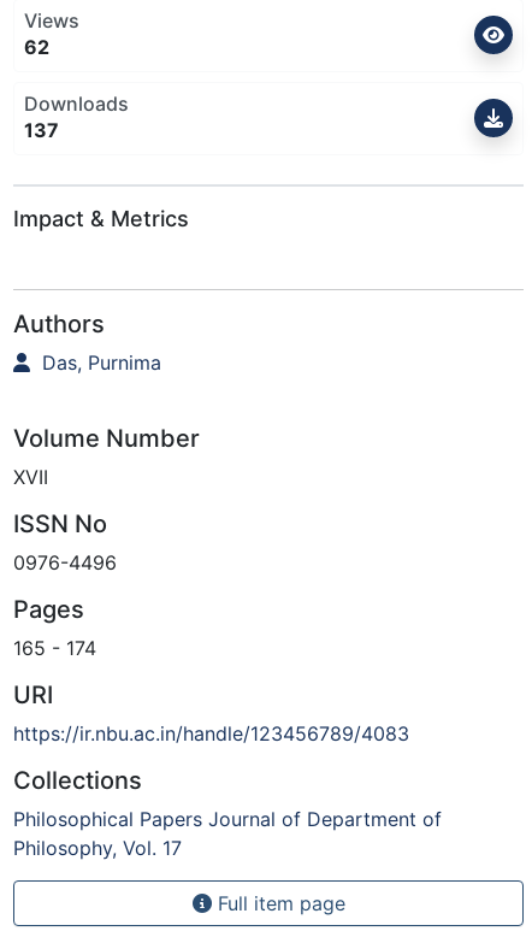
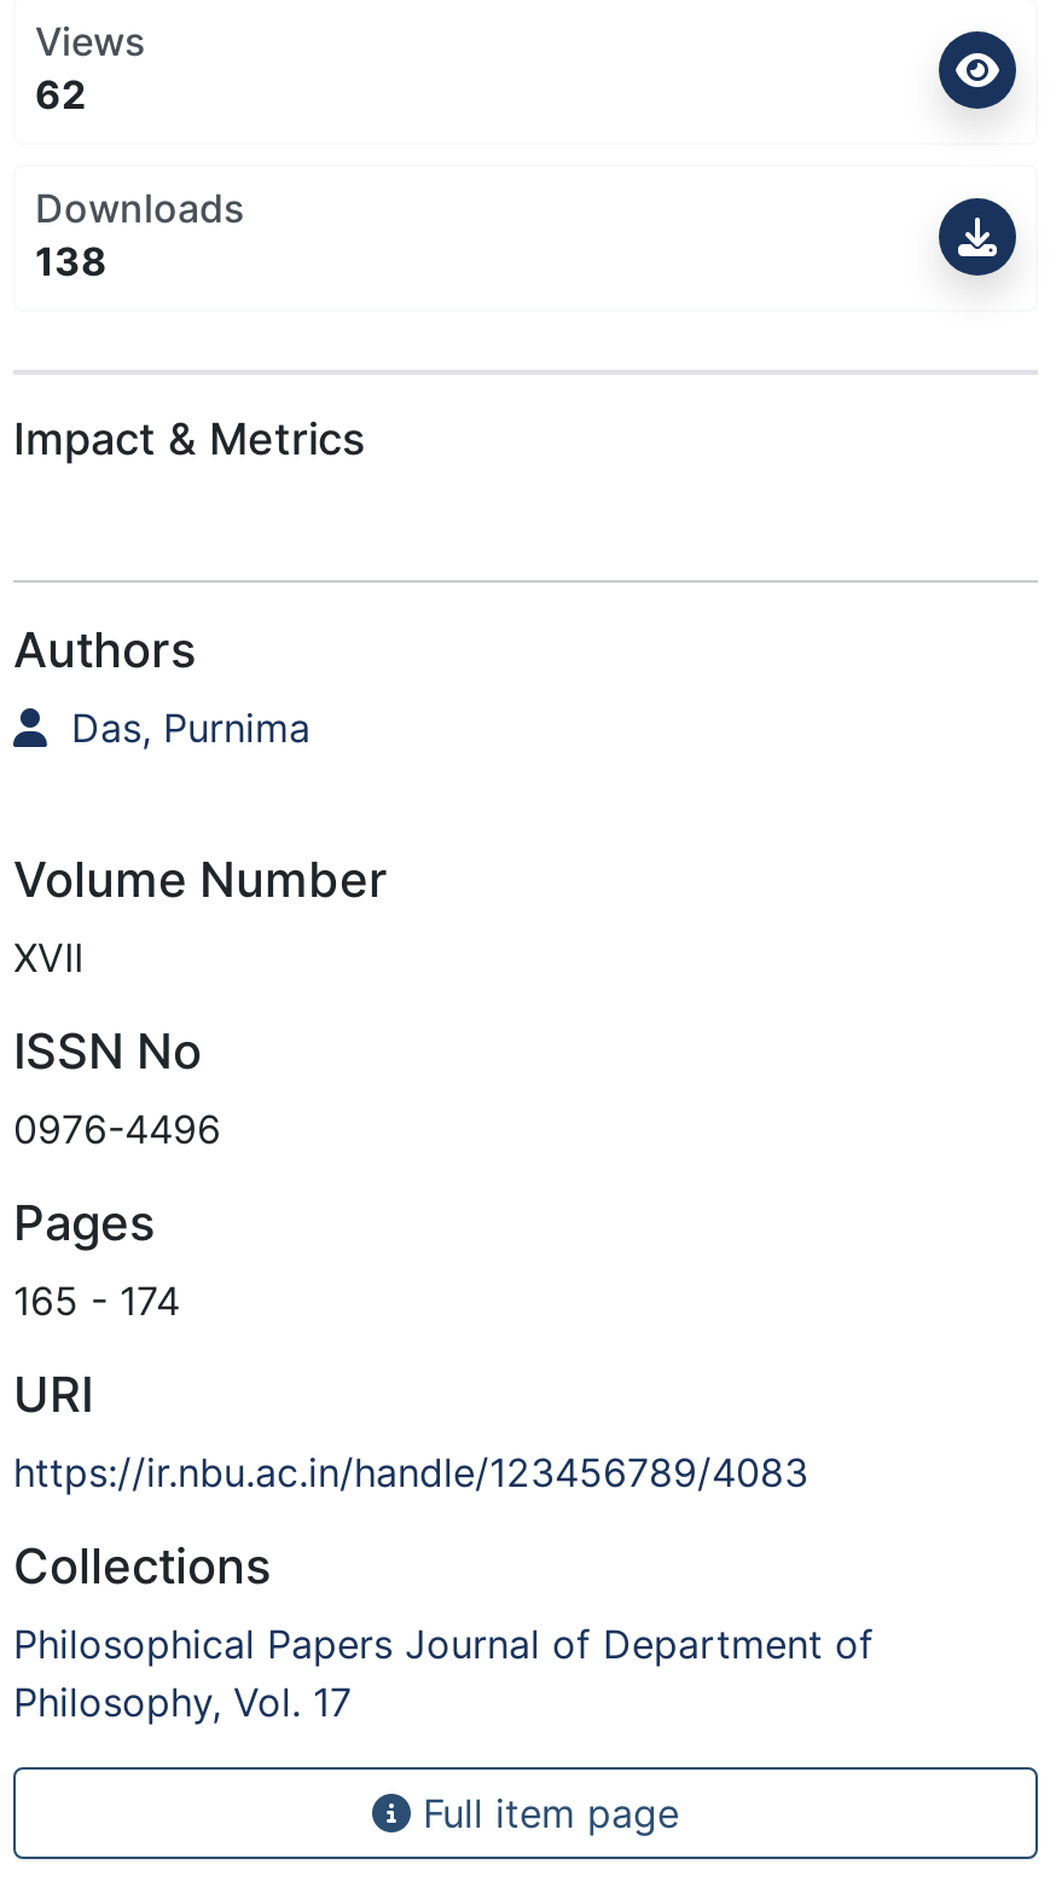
[24,118,59,142] 137 -> [35,236,108,285] 138

